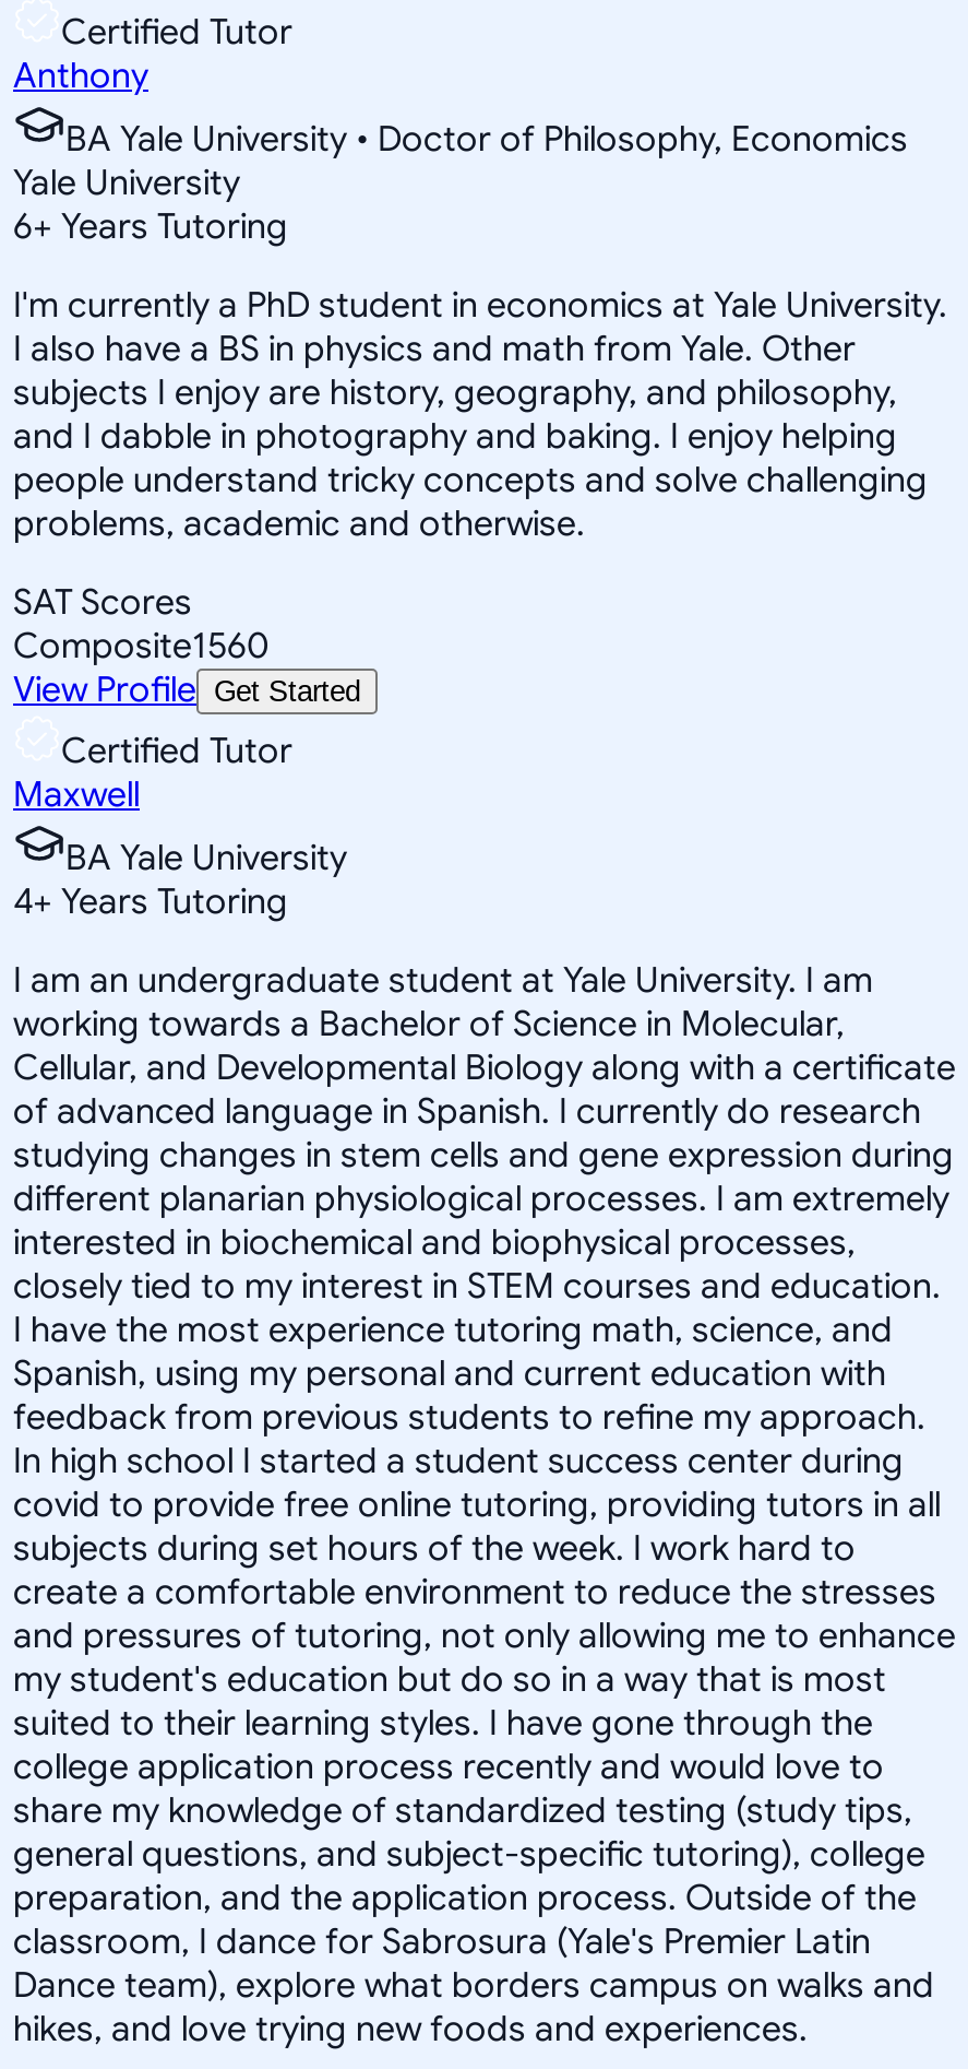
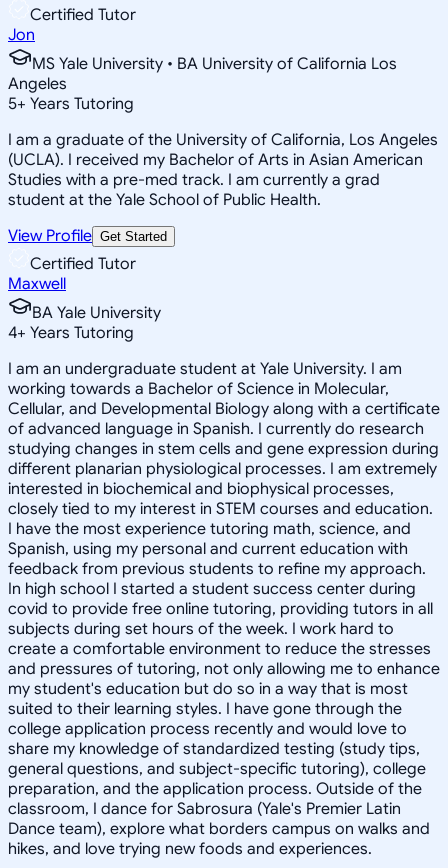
[13,54,947,668] Anthony | BA Yale University • Doctor of Philosophy, Economics | Yale University | 6+ Years Tutoring | I'm currently a PhD student in economics at Yale University. | I also have a BS in physics and math from Yale. Other | subjects I enjoy are history, geography, and philosophy, | and I dabble in photography and baking. I enjoy helping | people understand tricky concepts and solve challenging | problems, academic and otherwise. | SAT Scores | Composite1560 -> [8,25,438,210] Jon | MS Yale University • BA University of California Los | Angeles | 5+ Years Tutoring | I am a graduate of the University of California, Los Angeles | (UCLA). I received my Bachelor of Arts in Asian American | Studies with a pre-med track. I am currently a grad | student at the Yale School of Public Health.

